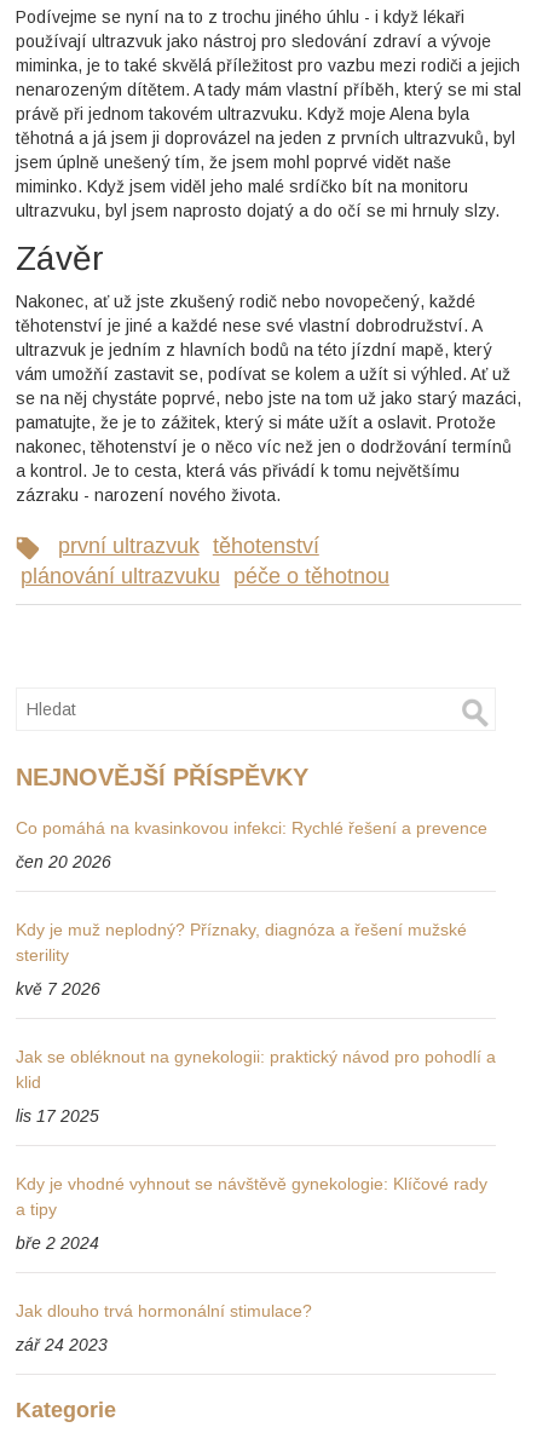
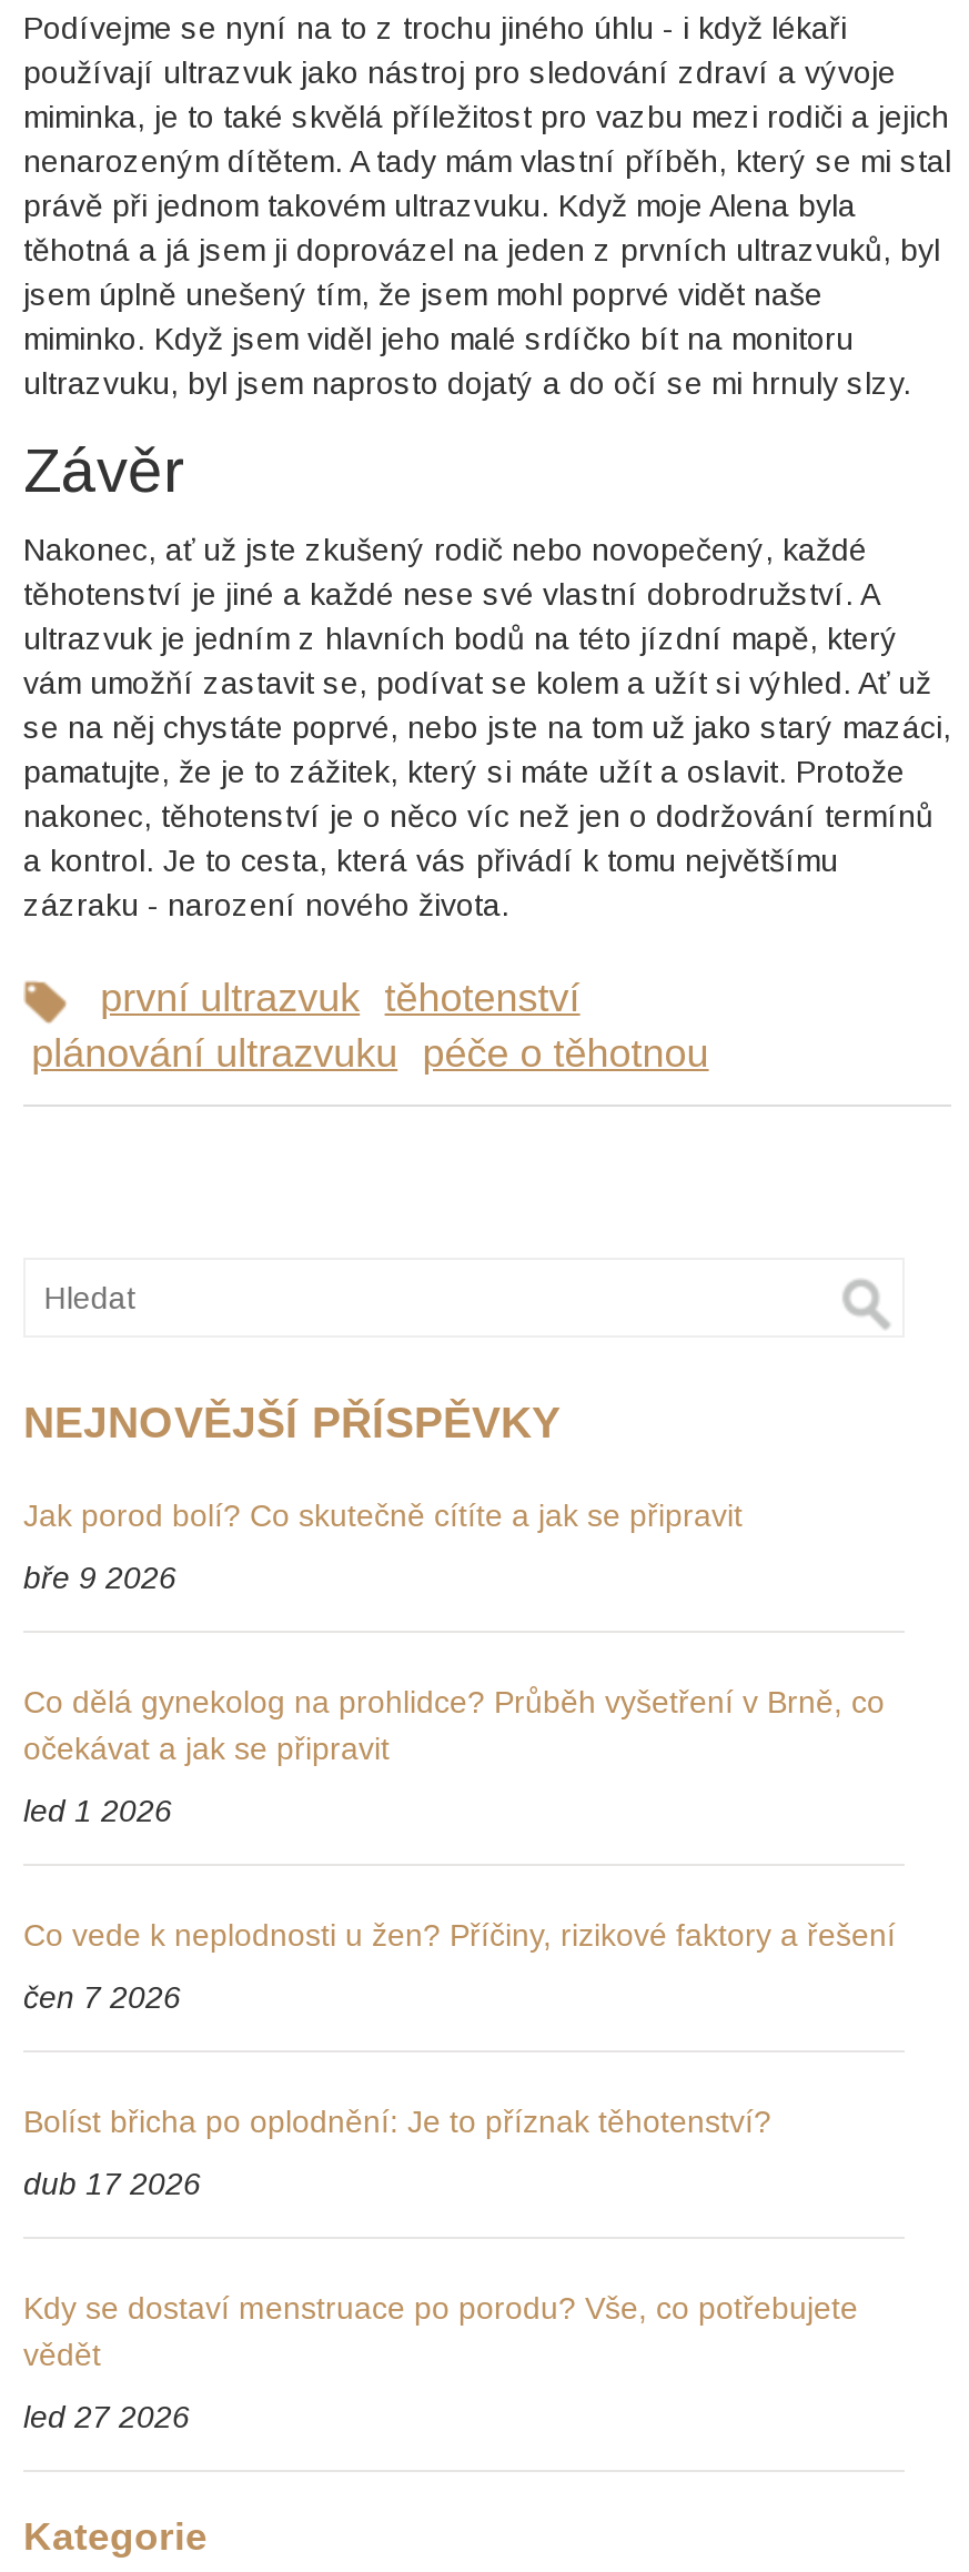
[16,818,487,837] Co pomáhá na kvasinkovou infekci: Rychlé řešení a prevence -> [23,1497,743,1533] Jak porod bolí? Co skutečně cítíte a jak se připravit
[16,852,111,871] čen 20 2026 -> [23,1559,176,1595] bře 9 2026
[16,920,467,964] Kdy je muž neplodný? Příznaky, diagnóza a řešení mužské | sterility -> [23,1684,885,1766] Co dělá gynekolog na prohlidce? Průběh vyšetření v Brně, co | očekávat a jak se připravit
[16,979,100,998] kvě 7 2026 -> [23,1793,172,1828] led 1 2026
[16,1047,496,1092] Jak se obléknout na gynekologii: praktický návod pro pohodlí a | klid -> [23,1917,896,1952] Co vede k neplodnosti u žen? Příčiny, rizikové faktory a řešení
[16,1106,99,1125] lis 17 2025 -> [23,1979,181,2015] čen 7 2026
[16,1174,487,1219] Kdy je vhodné vyhnout se návštěvě gynekologie: Klíčové rady | a tipy -> [23,2103,771,2139] Bolíst břicha po oplodnění: Je to příznak těhotenství?
[16,1233,99,1253] bře 2 2024 -> [23,2165,201,2201] dub 17 2026
[16,1301,312,1320] Jak dlouho trvá hormonální stimulace? -> [23,2290,858,2372] Kdy se dostaví menstruace po porodu? Vše, co potřebujete | vědět
[16,1335,108,1354] zář 24 2023 -> [23,2399,190,2434] led 27 2026

